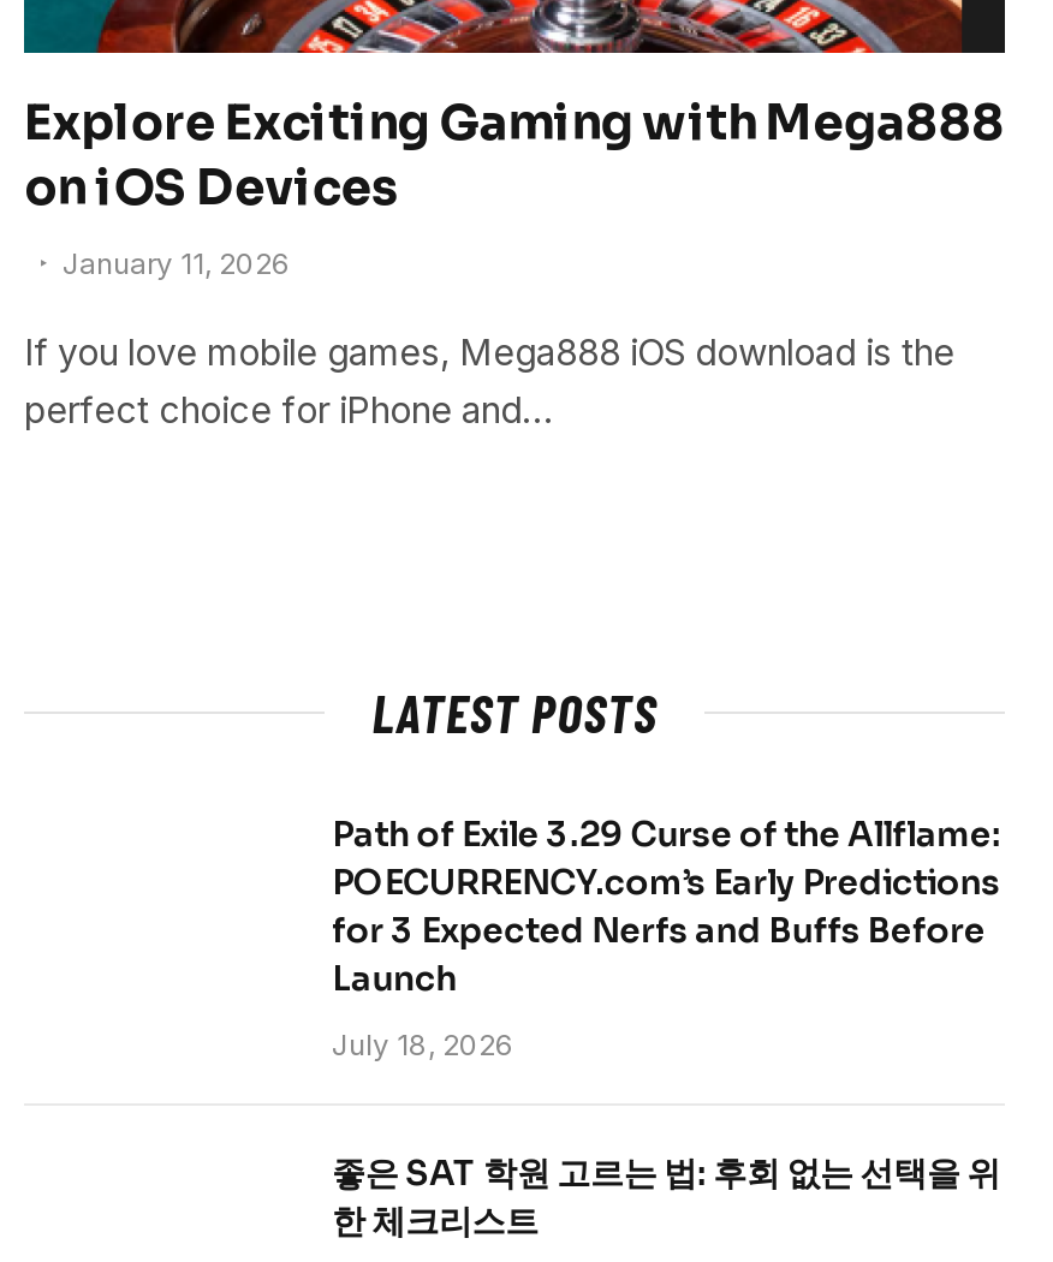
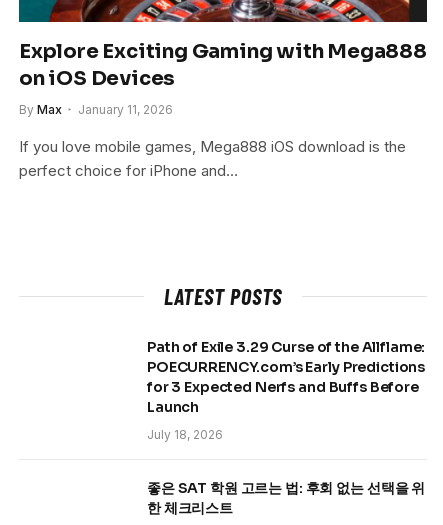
none -> [19,102,62,117] By Max

